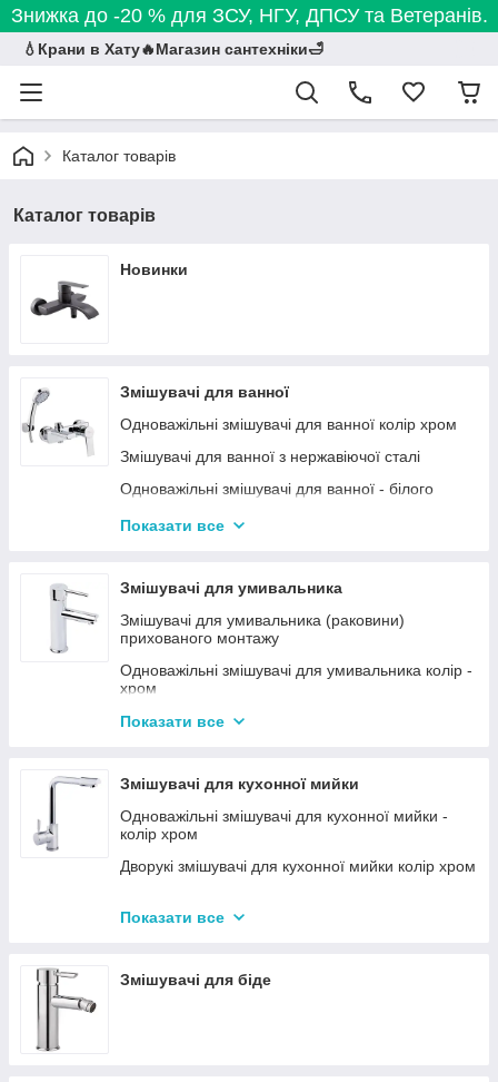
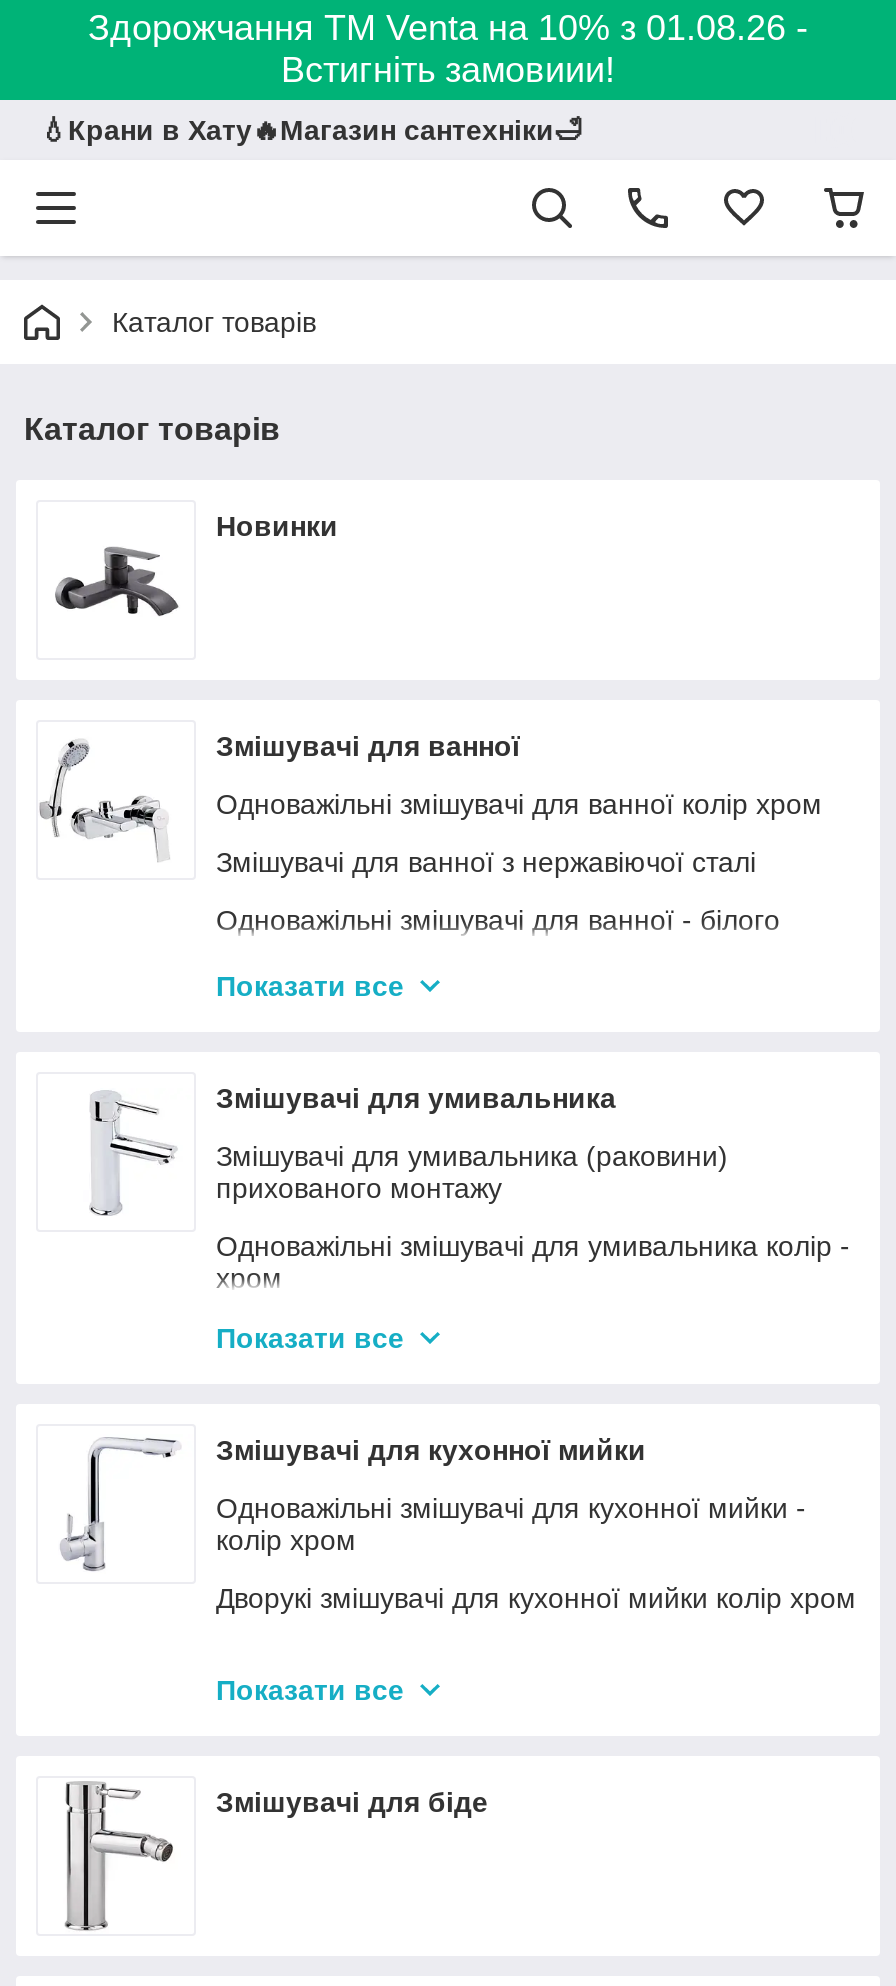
[11,4,487,27] Знижка до -20 % для ЗСУ, НГУ, ДПСУ та Ветеранів. -> [88,8,808,90] Здорожчання ТМ Venta на 10% з 01.08.26 - | Встигніть замовиии!

